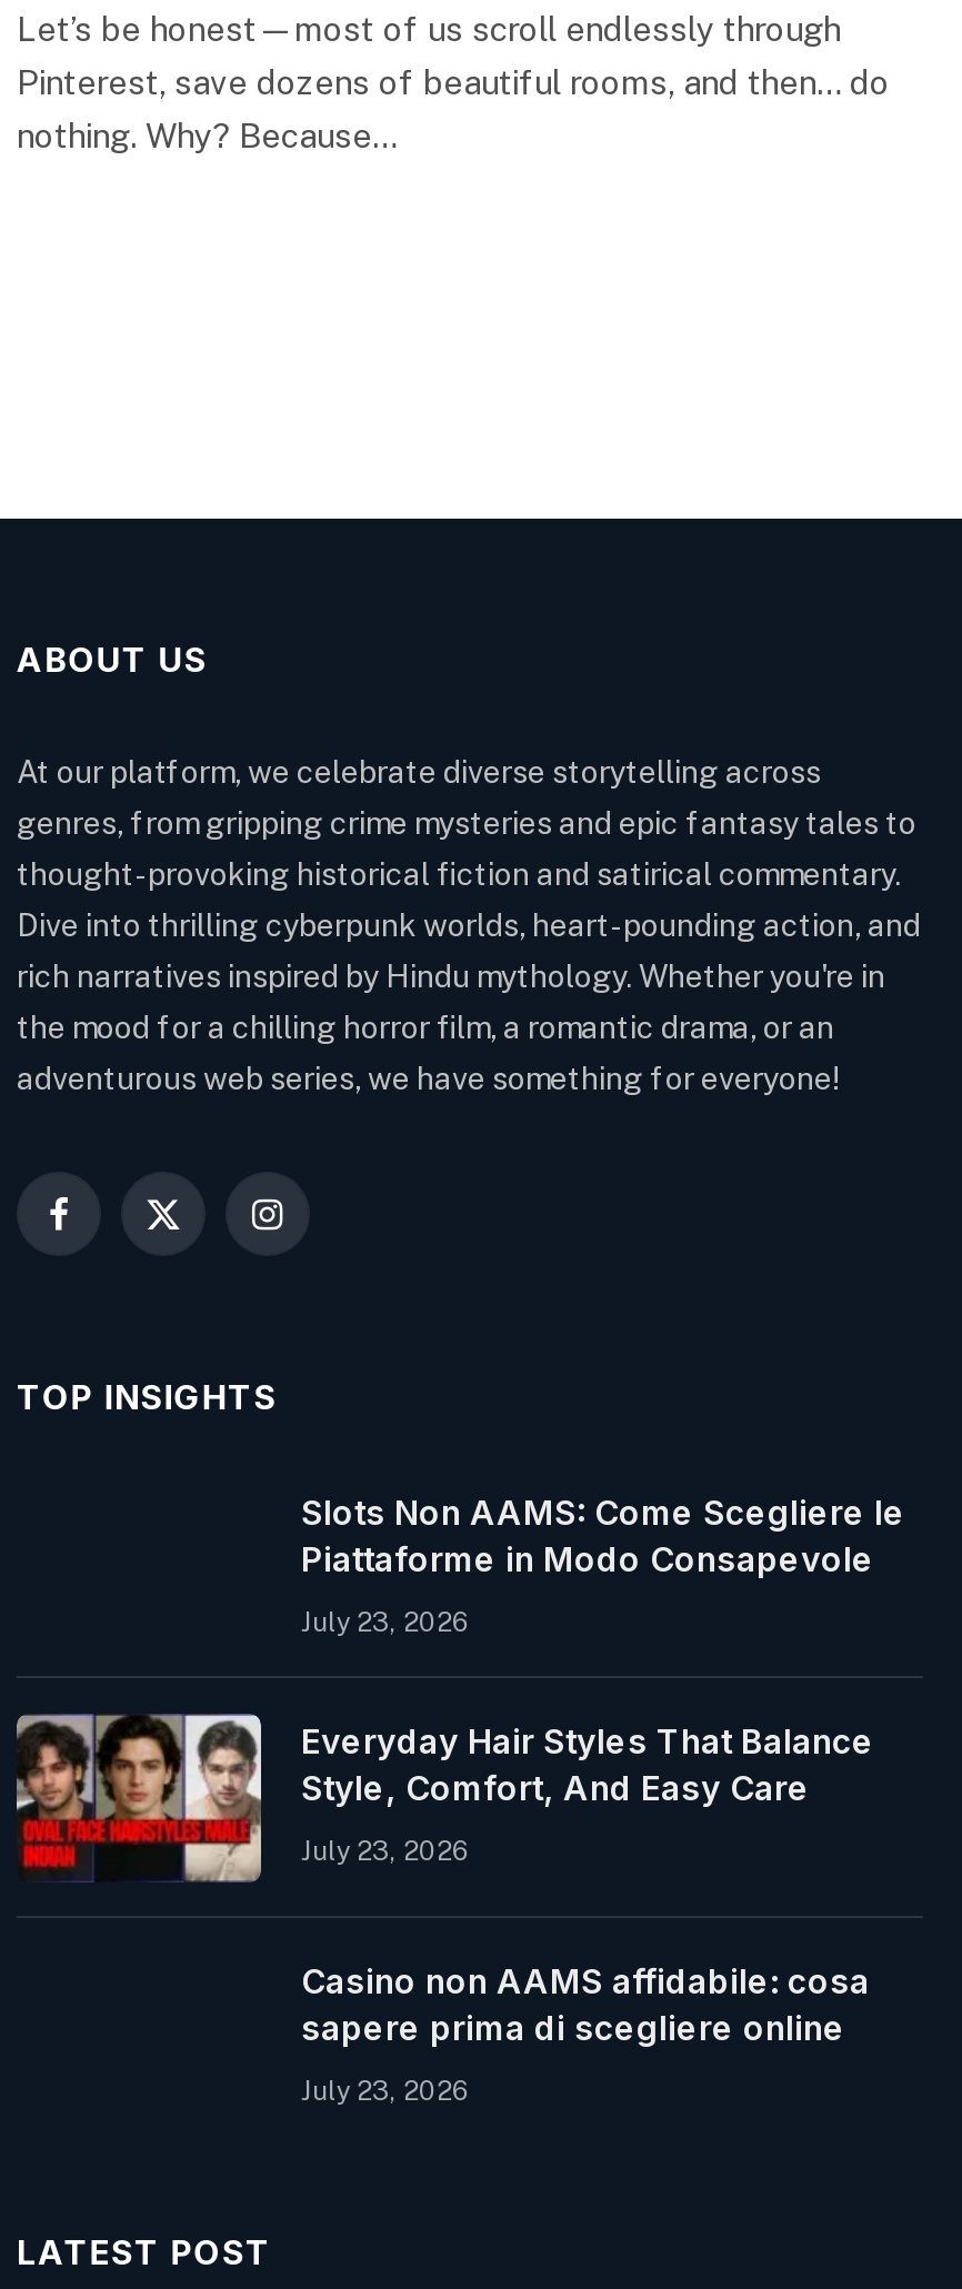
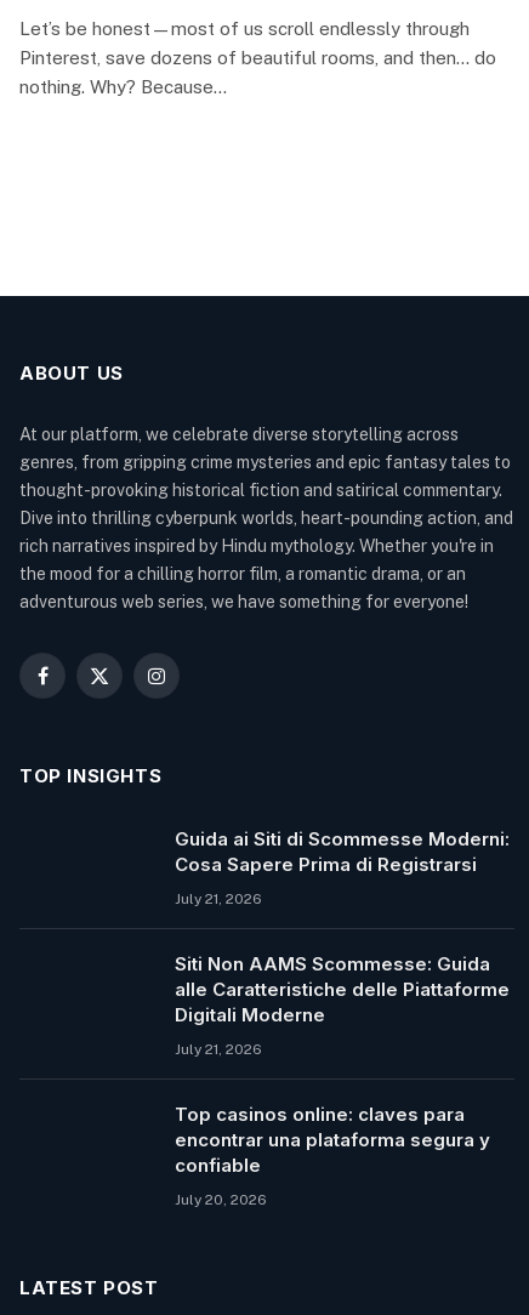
[301,1490,905,1579] Slots Non AAMS: Come Scegliere le | Piattaforme in Modo Consapevole -> [175,827,510,875] Guida ai Siti di Scommesse Moderni: | Cosa Sapere Prima di Registrarsi
[301,1606,470,1637] July 23, 2026 -> [175,890,262,907] July 21, 2026
[14,1711,263,1885] [image] -> none
[301,1719,874,1808] Everyday Hair Styles That Balance | Style, Comfort, And Easy Care -> [175,952,510,1026] Siti Non AAMS Scommesse: Guida | alle Caratteristiche delle Piattaforme | Digitali Moderne
[301,1835,470,1866] July 23, 2026 -> [175,1040,262,1057] July 21, 2026
[301,1959,870,2048] Casino non AAMS affidabile: cosa | sapere prima di scegliere online -> [175,1102,490,1176] Top casinos online: claves para | encontrar una plataforma segura y | confiable
[301,2075,470,2106] July 23, 2026 -> [175,1191,267,1208] July 20, 2026

